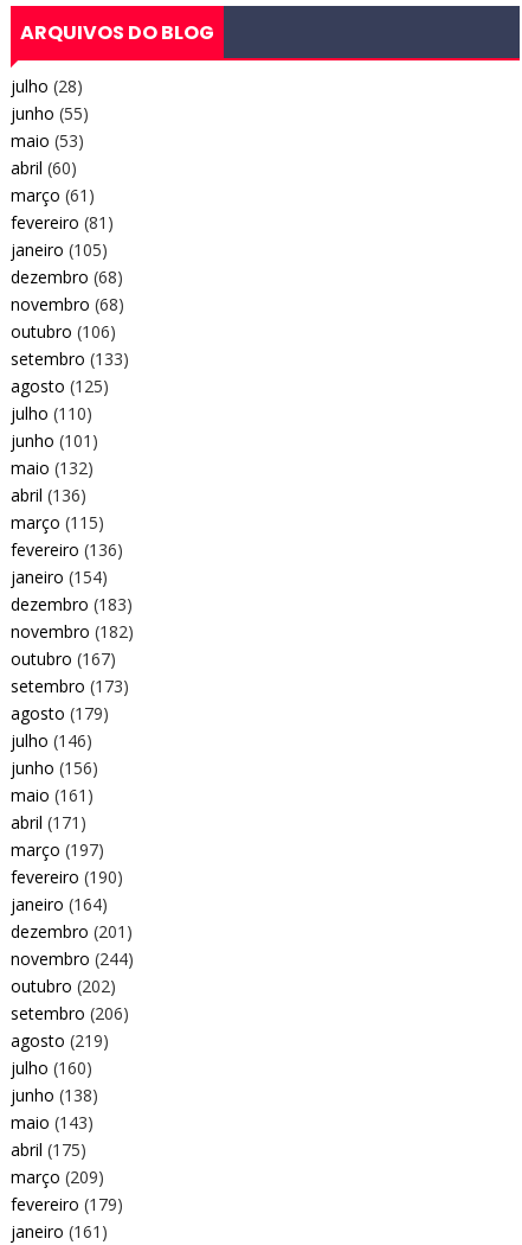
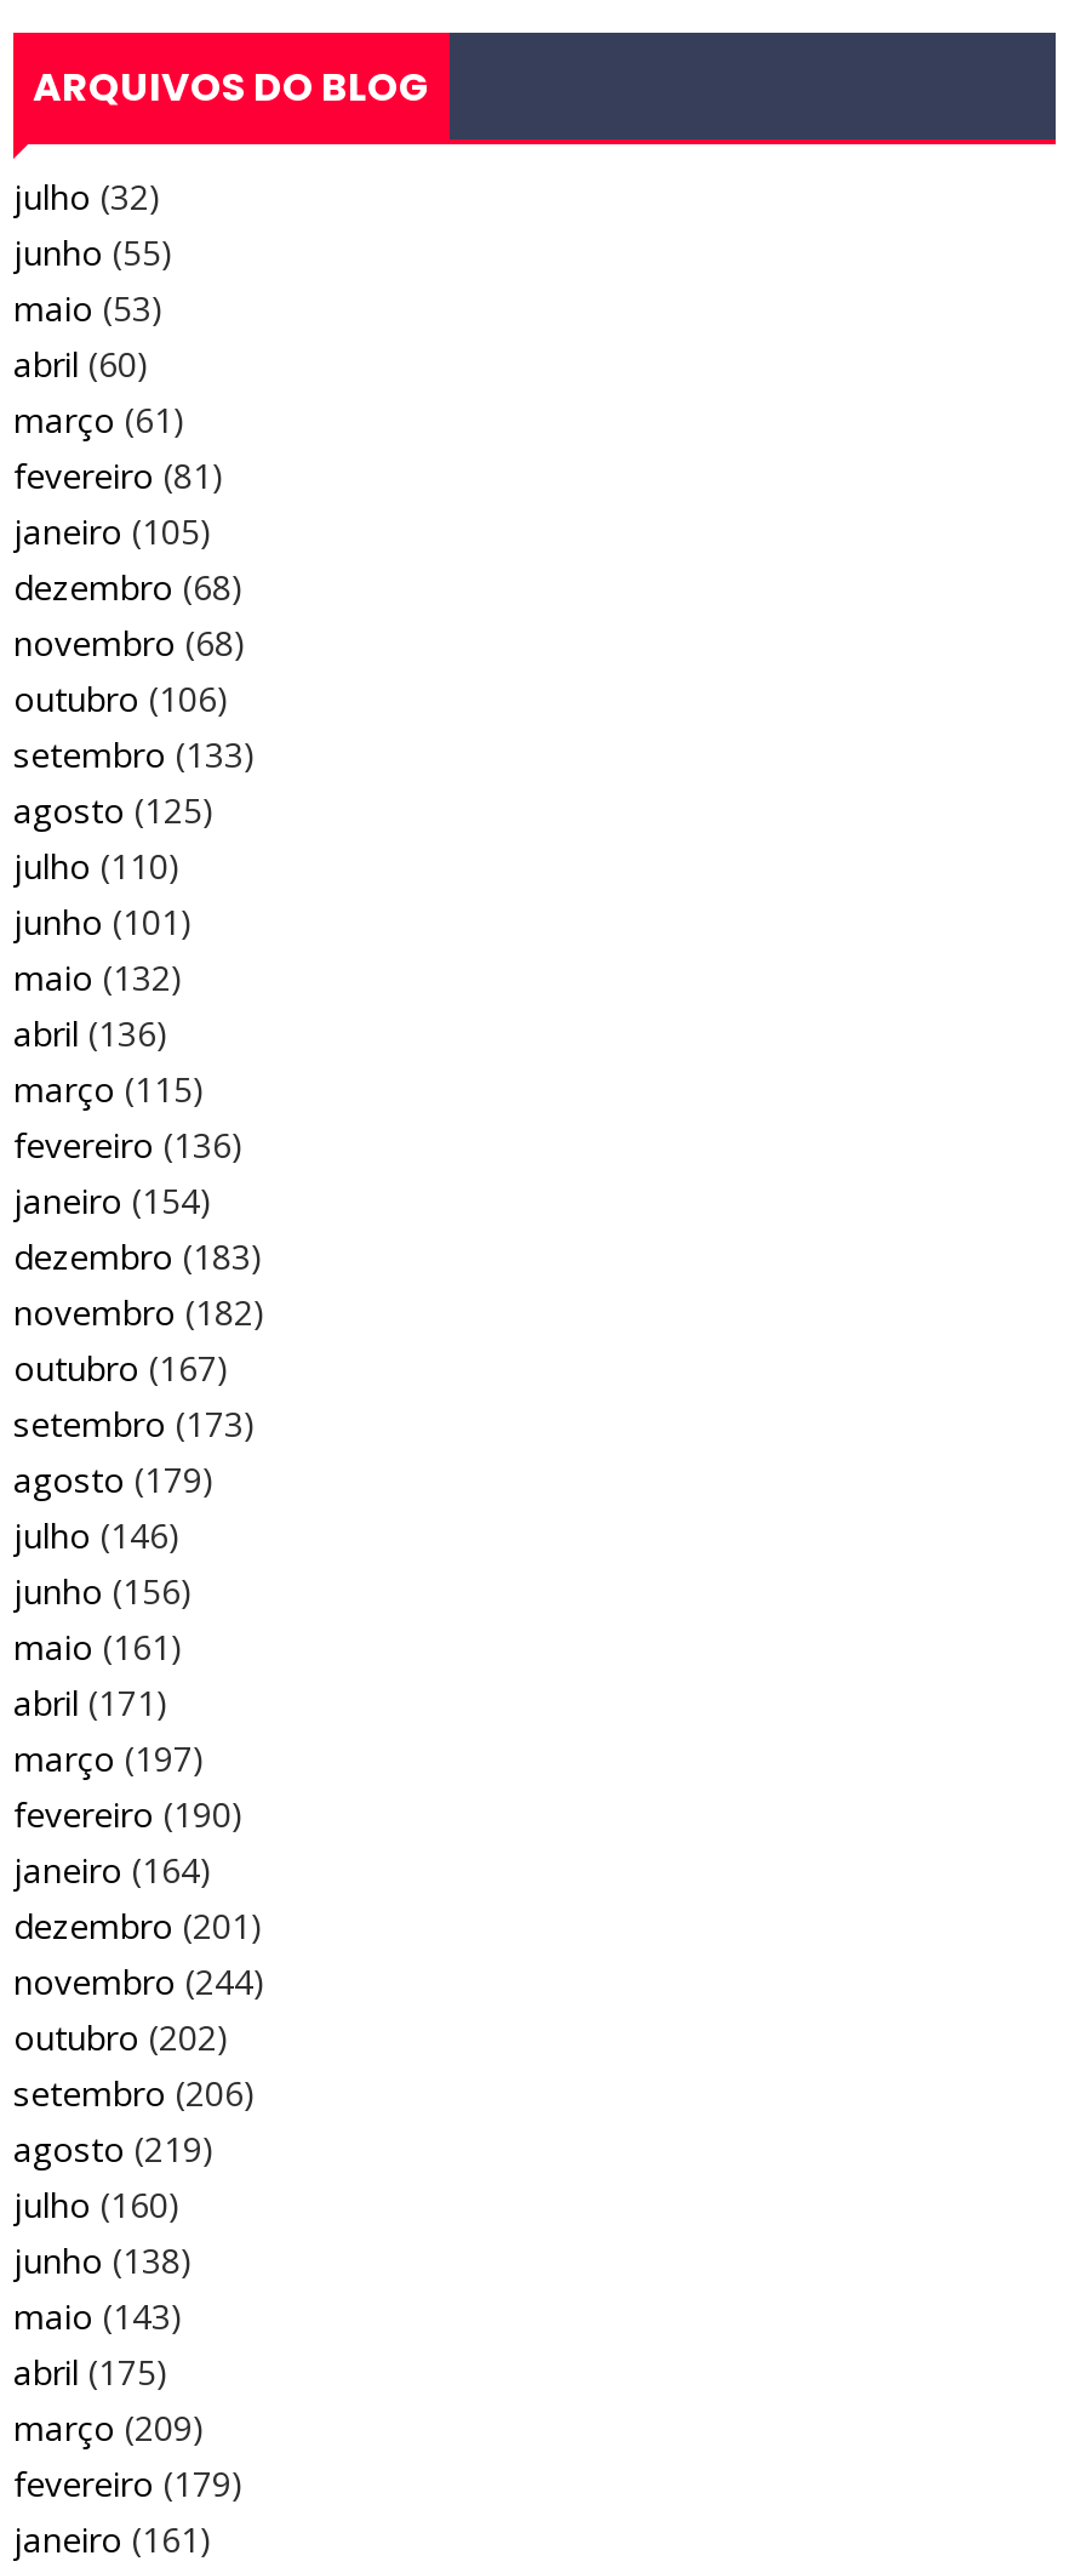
[11,74,83,97] julho (28) -> [13,173,161,219] julho (32)

